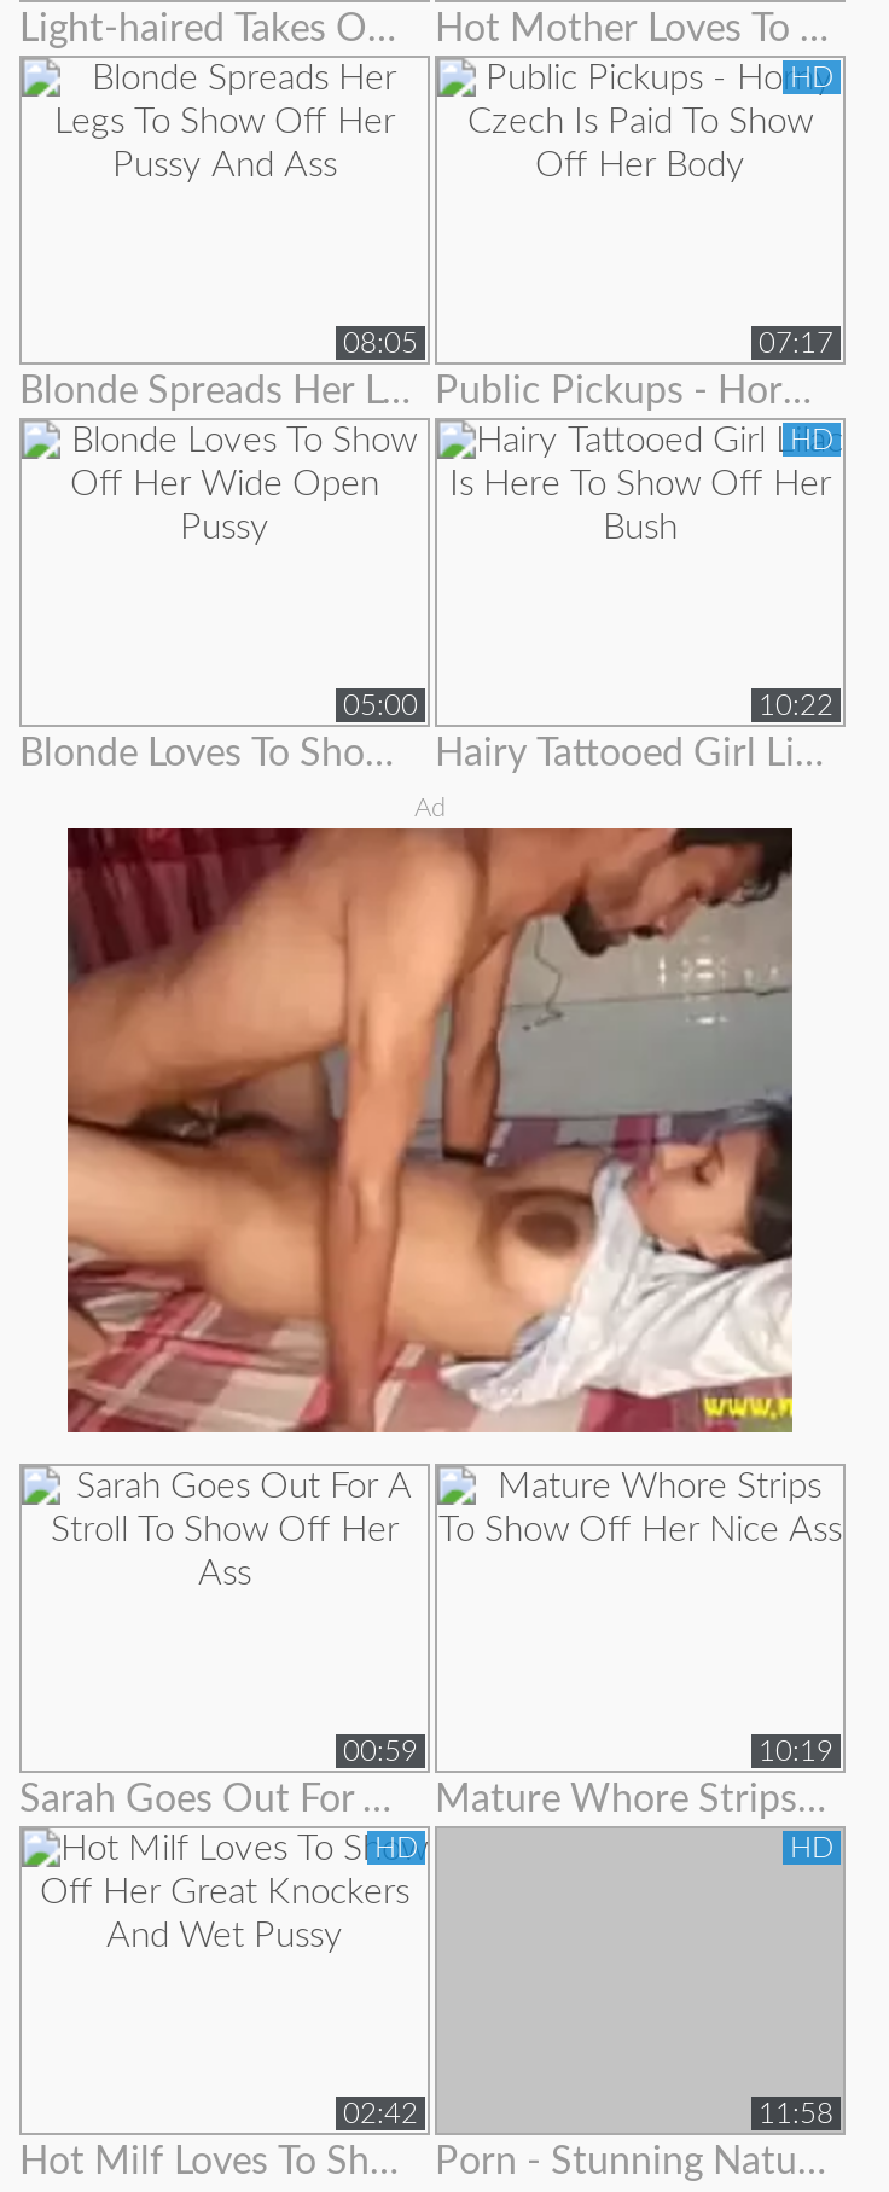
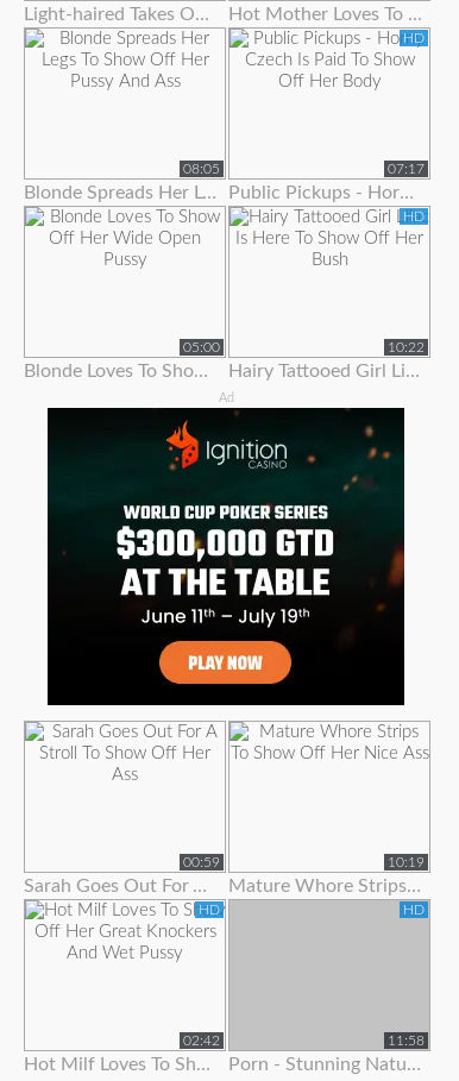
[65,826,795,1435] [image] -> [46,407,405,706] [image]

